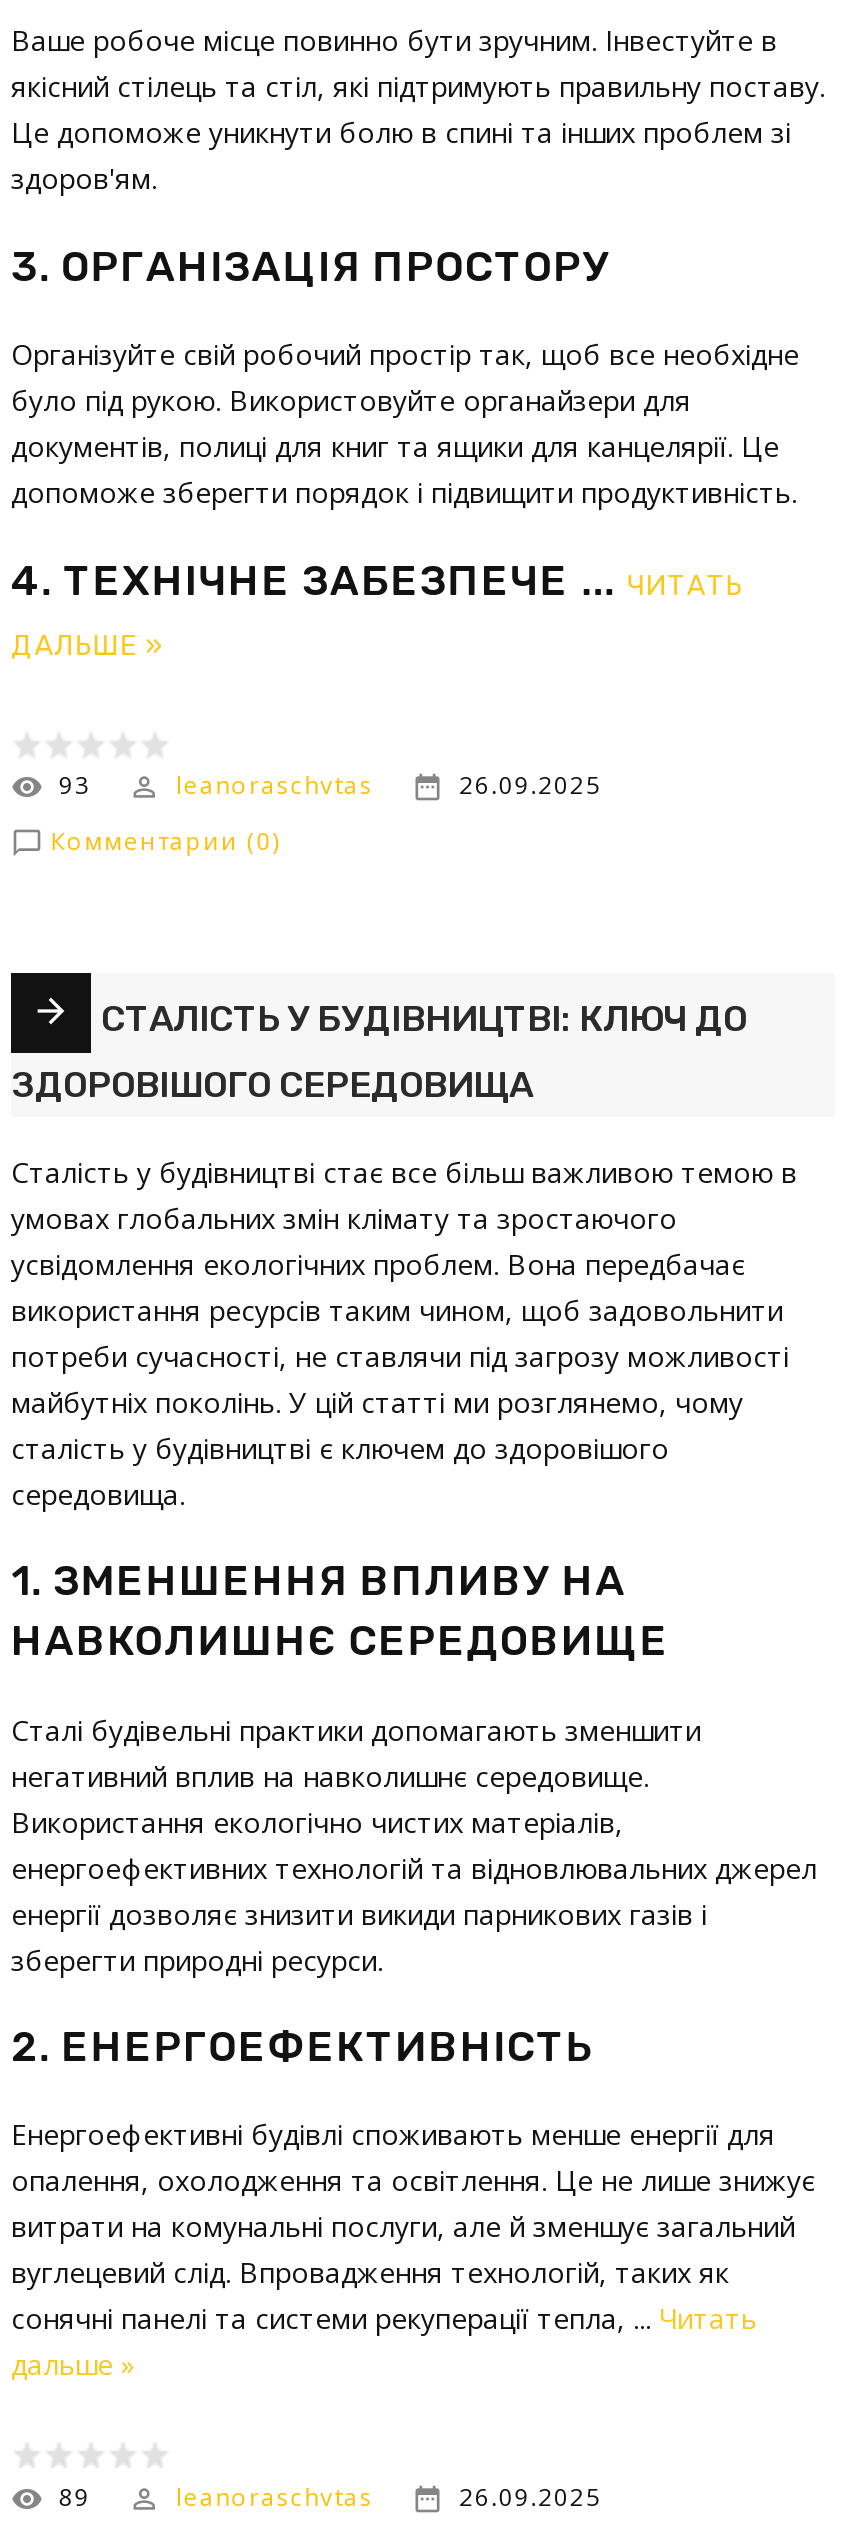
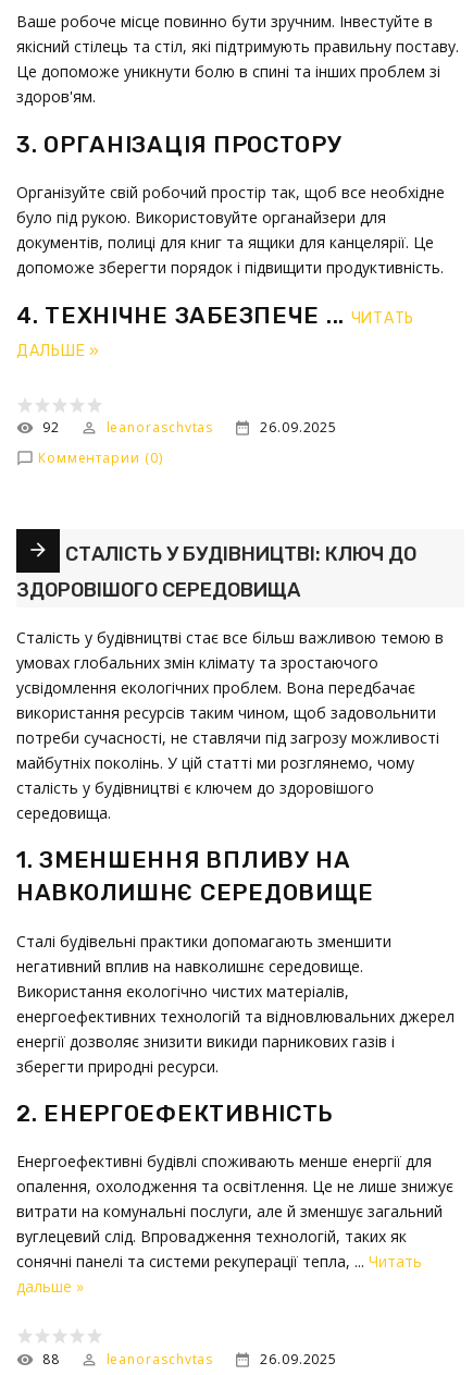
[59,769,90,803] 93 -> [42,418,59,437] 92
[59,2480,90,2514] 89 -> [42,1349,59,1368] 88

